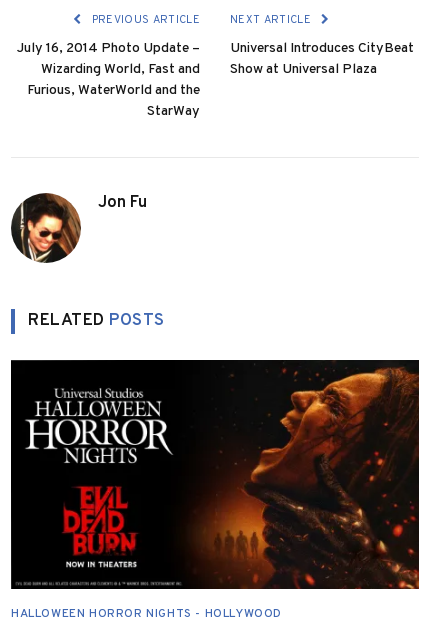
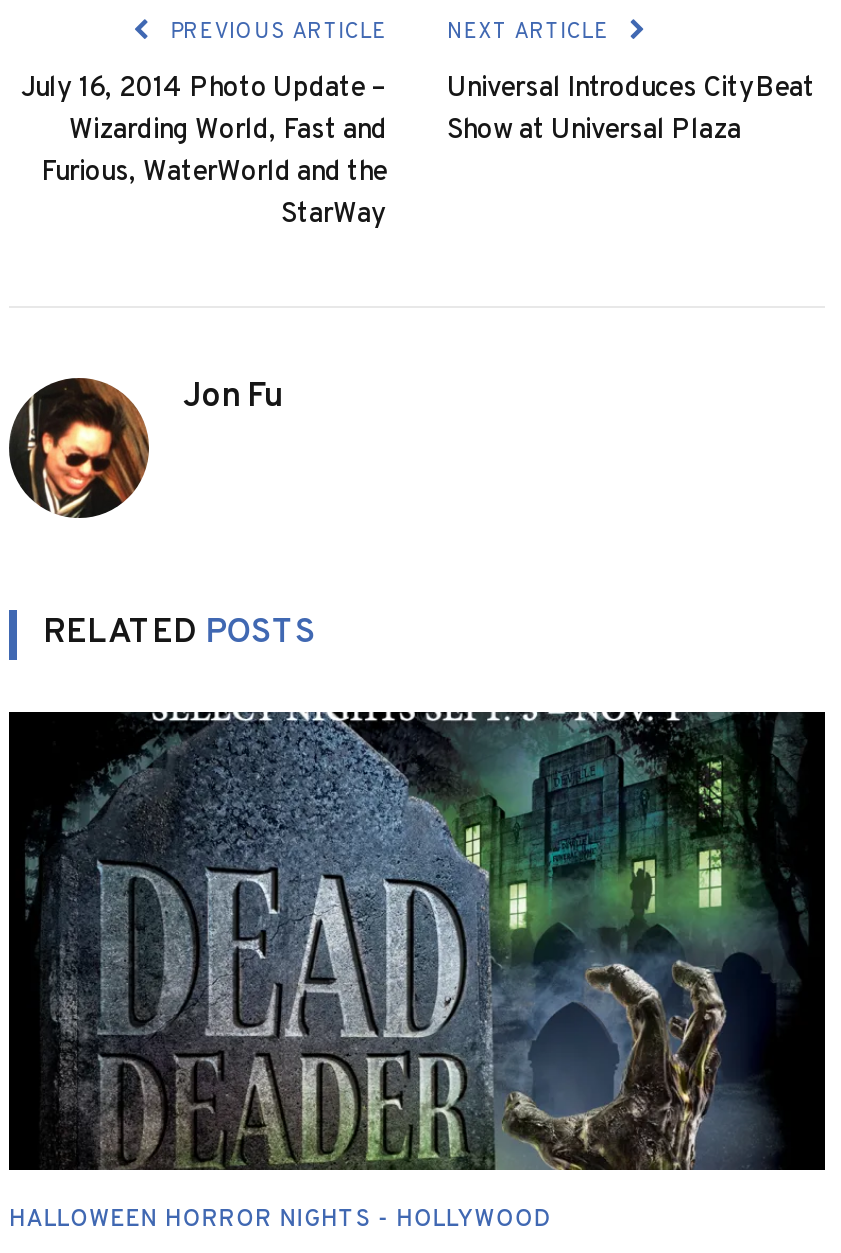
[16,359,420,590] [image] -> [21,710,827,1172] [image]

